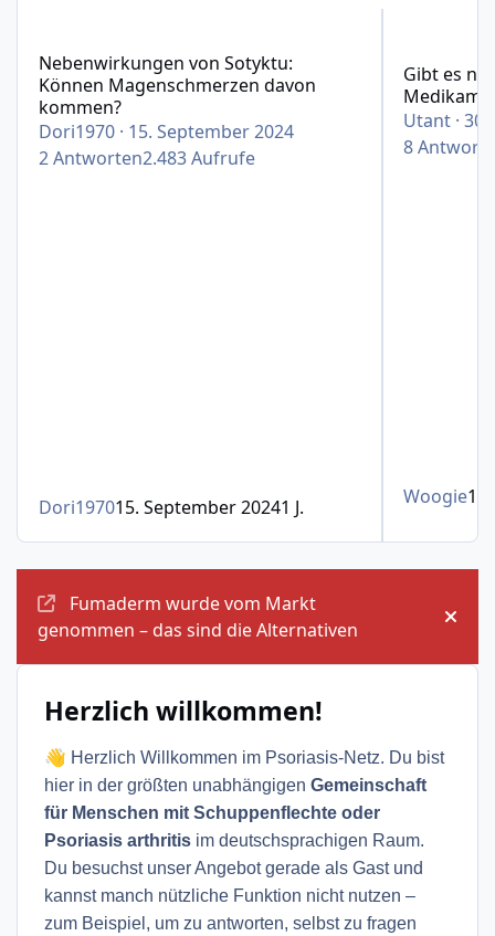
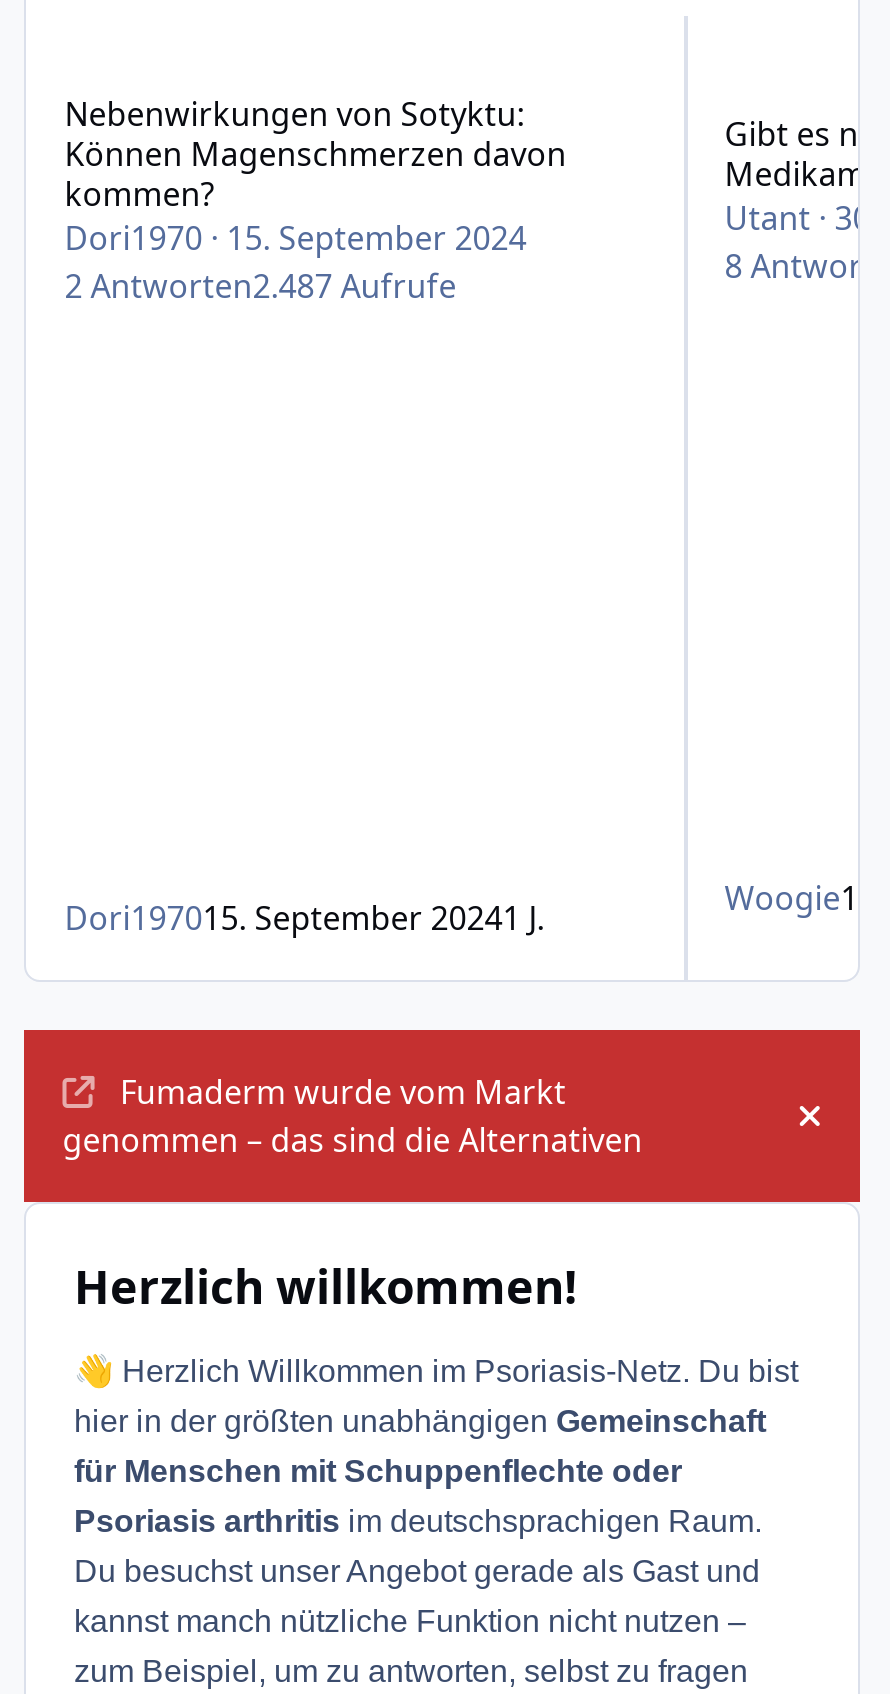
[39,146,255,170] 2 Antworten2.483 Aufrufe -> [64,264,456,308] 2 Antworten2.487 Aufrufe

